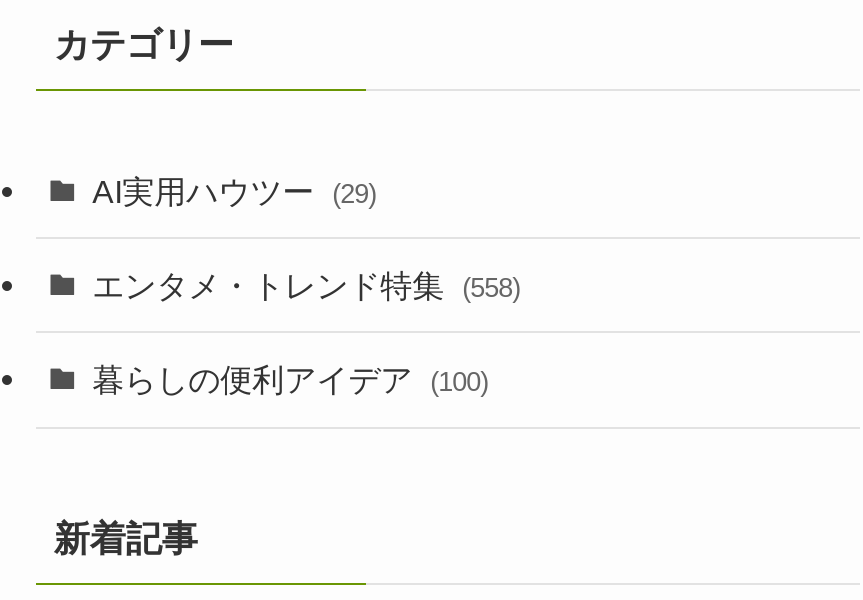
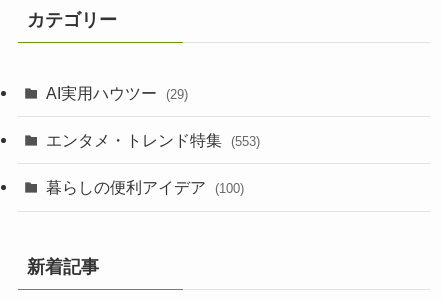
[92,268,520,304] エンタメ・トレンド特集 (558) -> [46,131,260,149] エンタメ・トレンド特集 (553)

